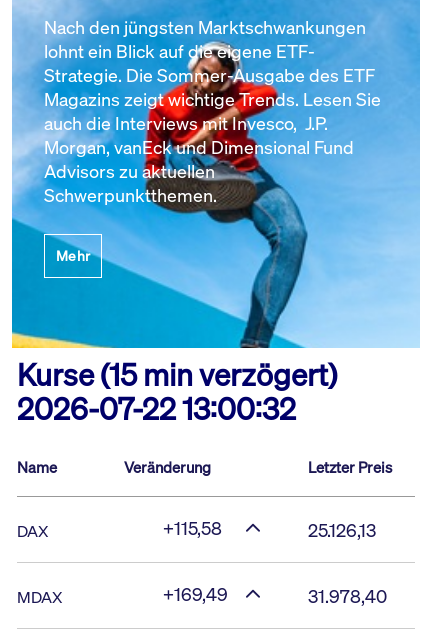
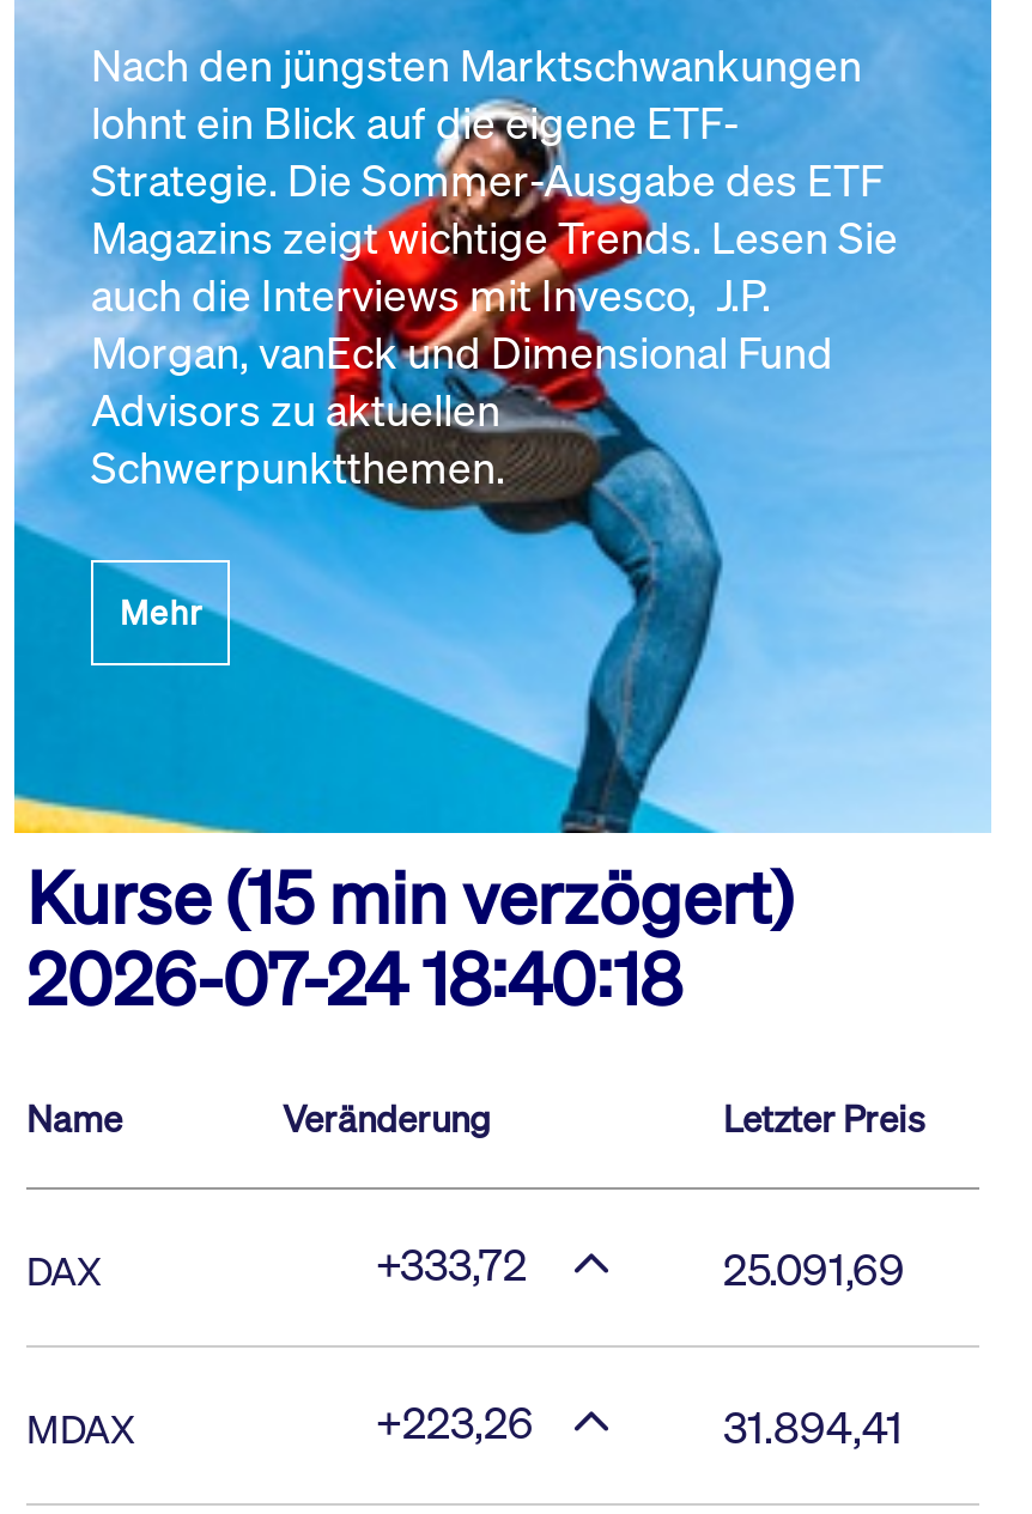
[17,389,296,429] 2026-07-22 13:00:32 -> [26,931,682,1027] 2026-07-24 18:40:18
[163,516,222,540] +115,58 -> [376,1235,527,1293] +333,72
[308,518,376,542] 25.126,13 -> [723,1240,905,1297] 25.091,69
[163,582,228,606] +169,49 -> [376,1393,534,1451] +223,26
[308,584,387,608] 31.978,40 -> [723,1398,903,1455] 31.894,41

